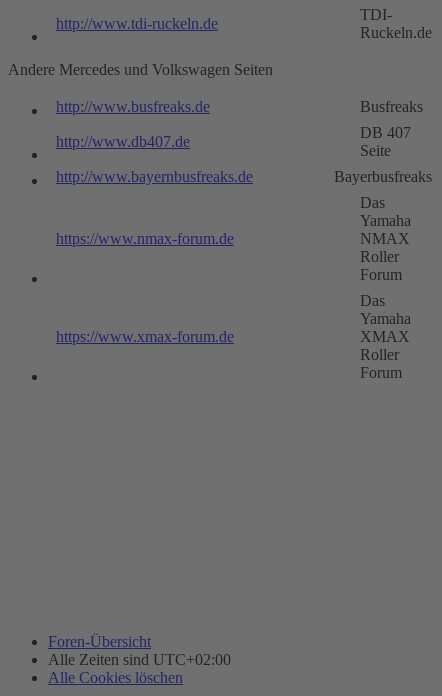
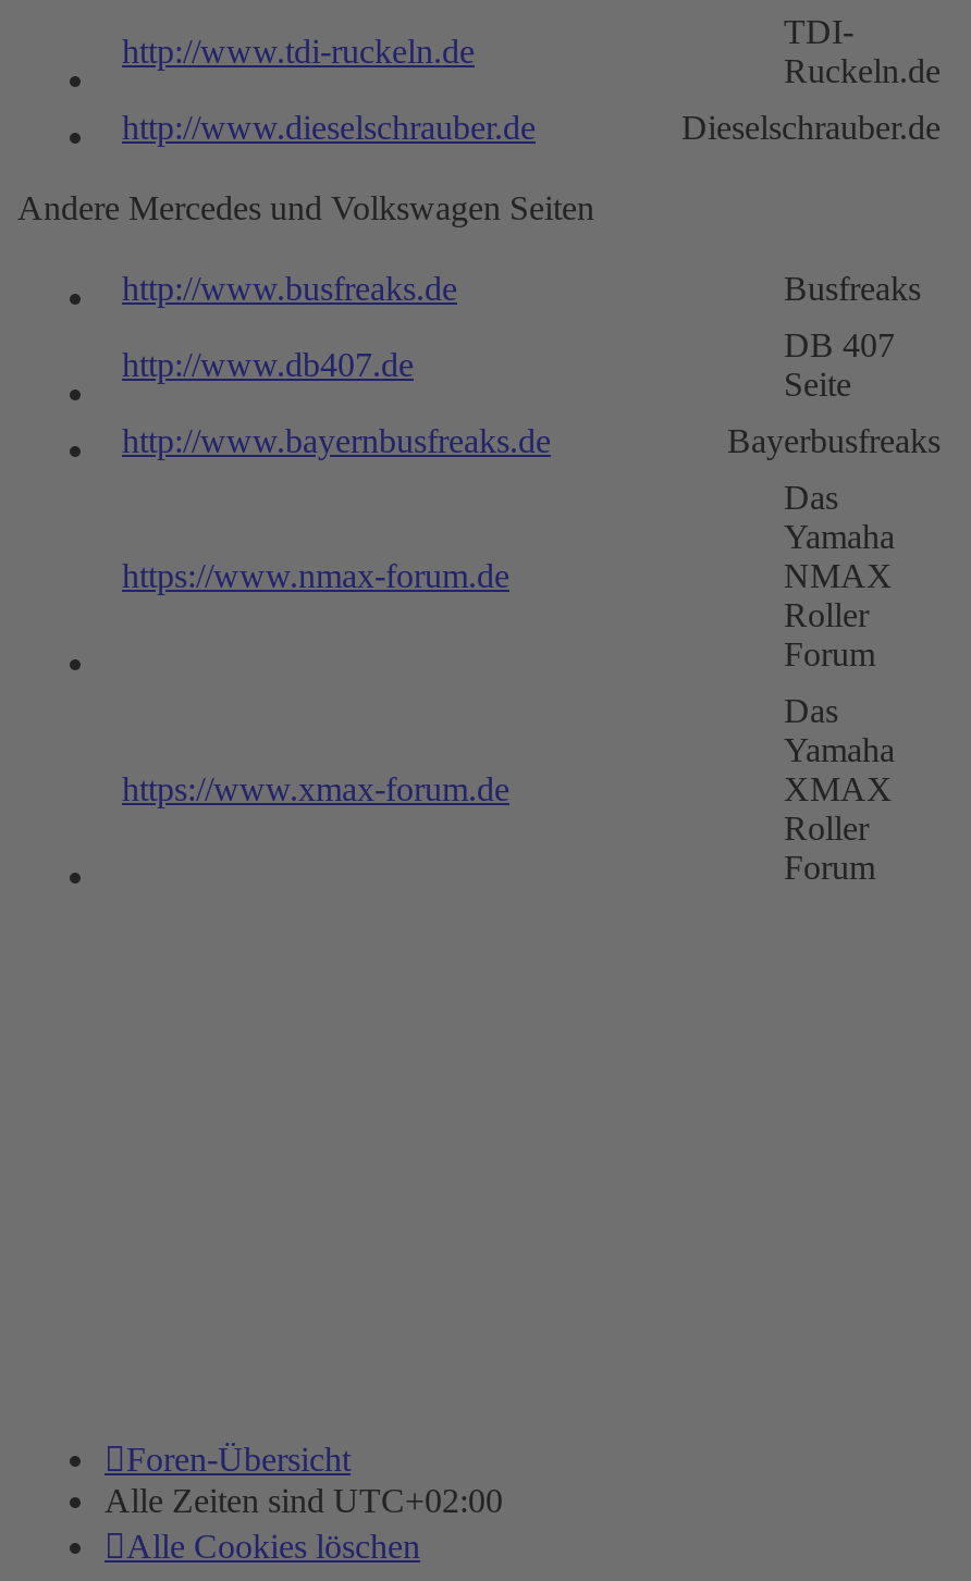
none -> [122,110,941,147] http://www.dieselschrauber.de | Dieselschrauber.de

